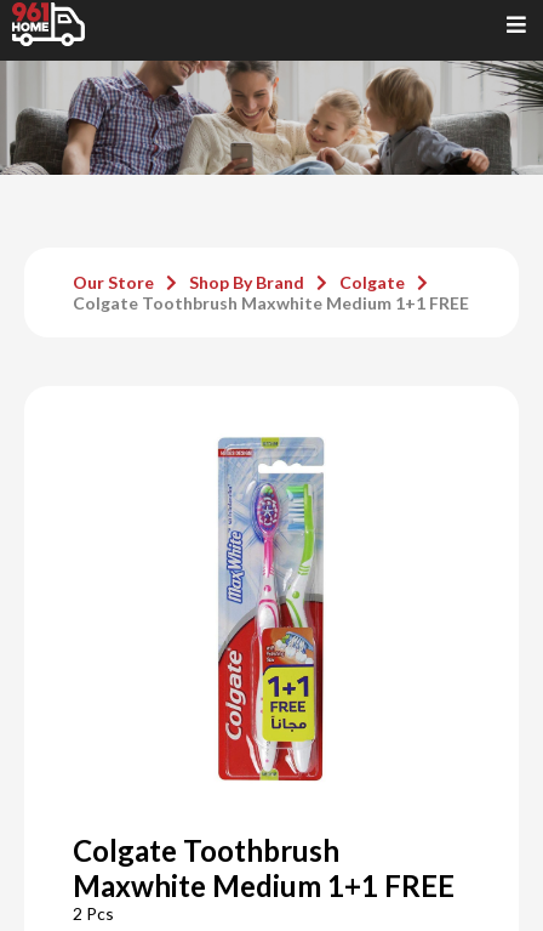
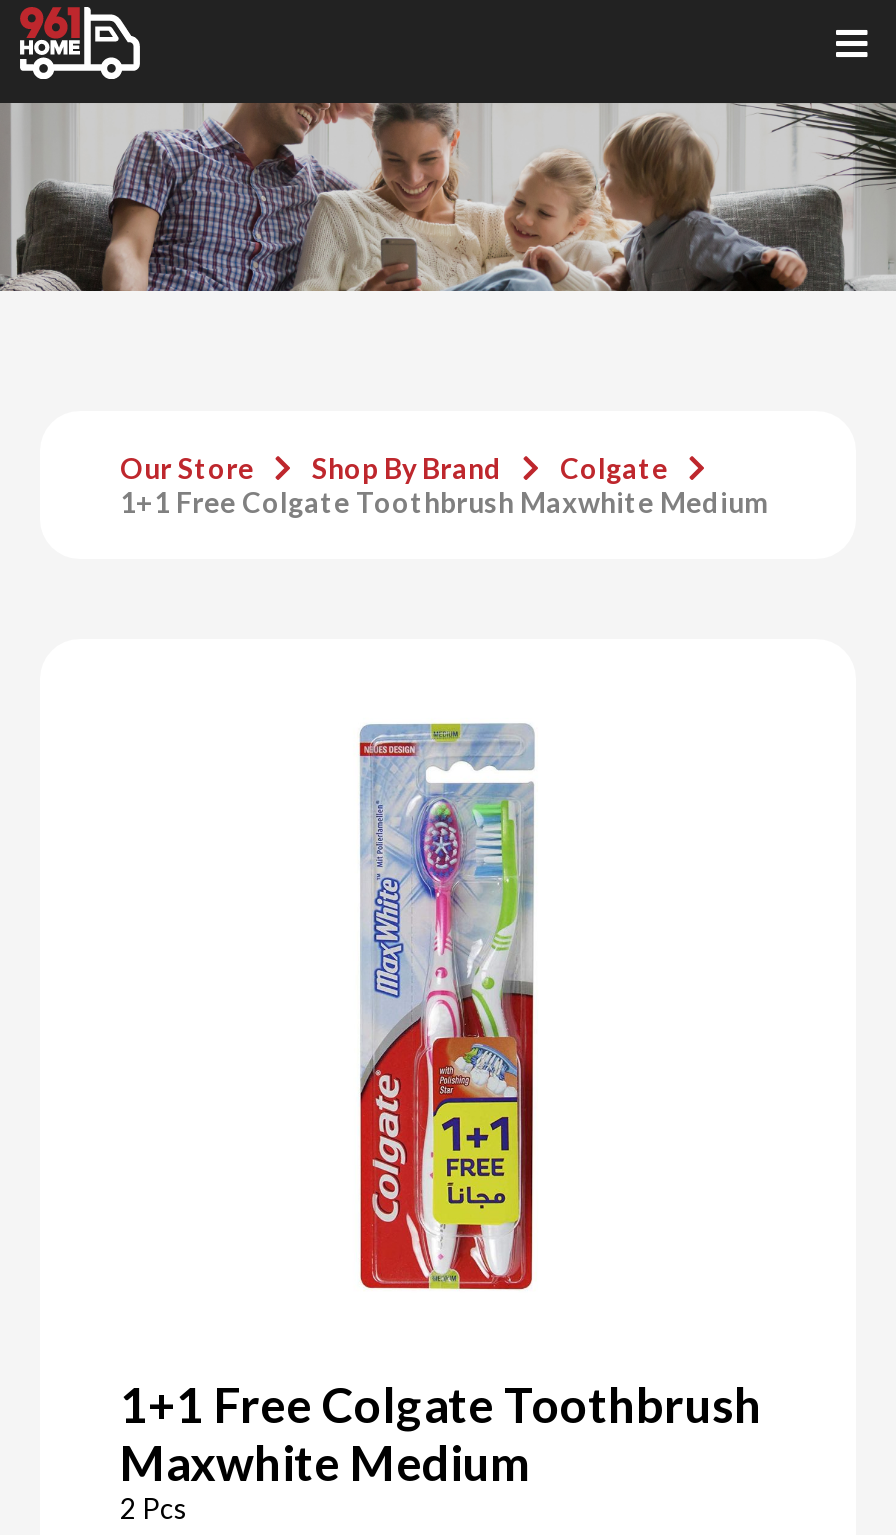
[73,293,469,314] Colgate Toothbrush Maxwhite Medium 1+1 FREE -> [120,486,768,520] 1+1 Free Colgate Toothbrush Maxwhite Medium
[73,833,455,904] Colgate Toothbrush | Maxwhite Medium 1+1 FREE -> [120,1376,762,1492] 1+1 Free Colgate Toothbrush | Maxwhite Medium

